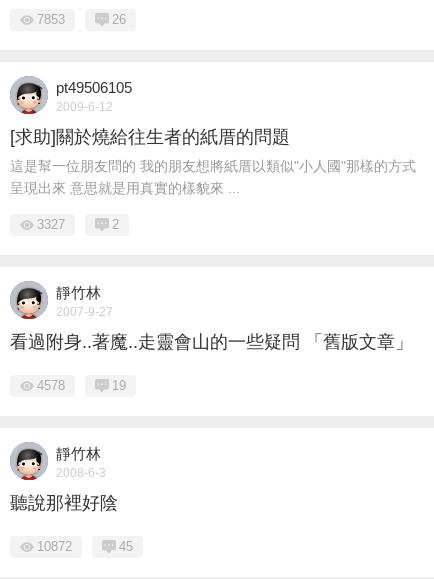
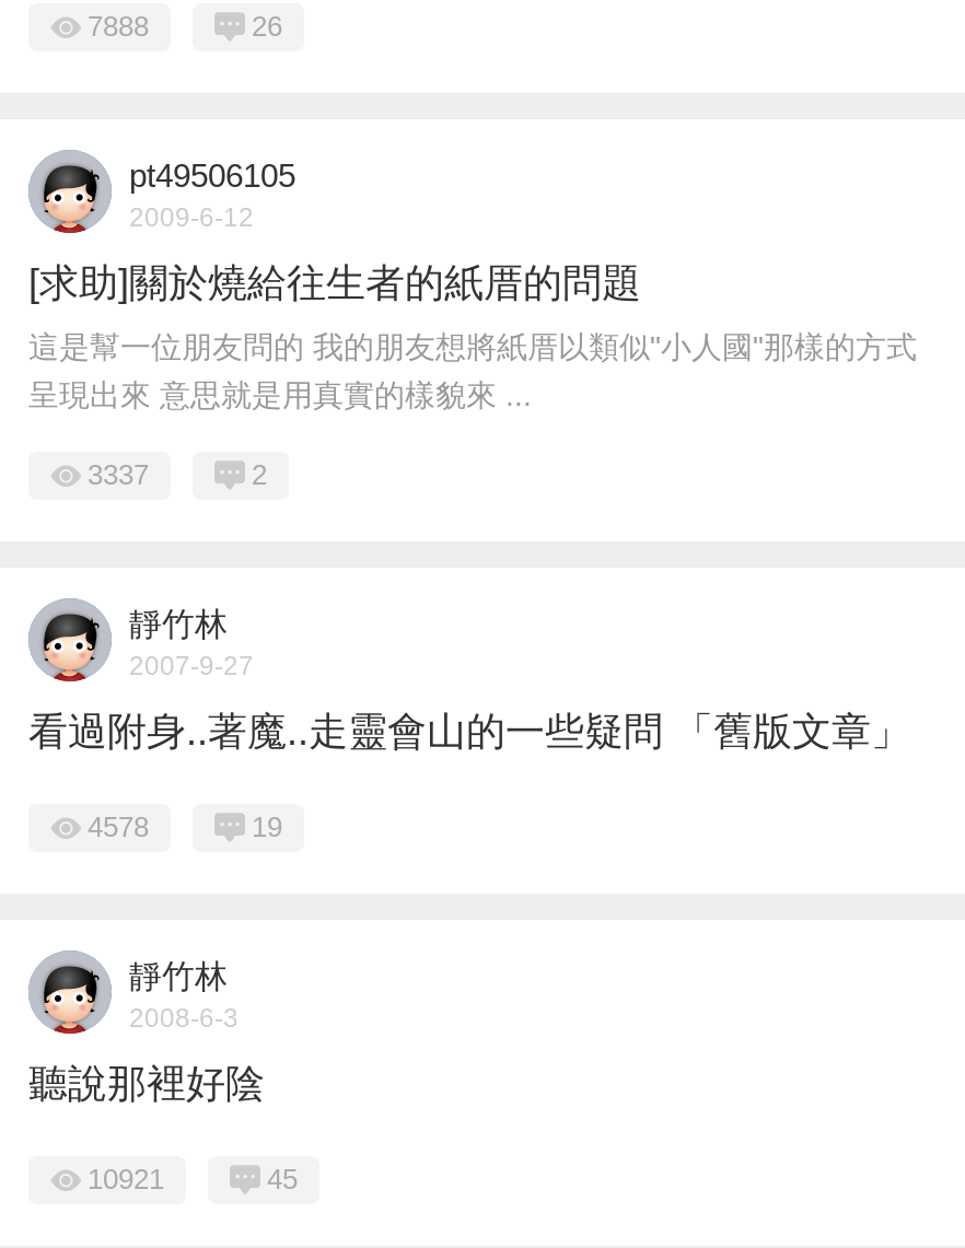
[37,12,65,27] 7853 -> [88,10,149,43] 7888
[37,217,65,232] 3327 -> [88,458,149,491] 3337
[37,539,72,554] 10872 -> [88,1163,164,1195] 10921

